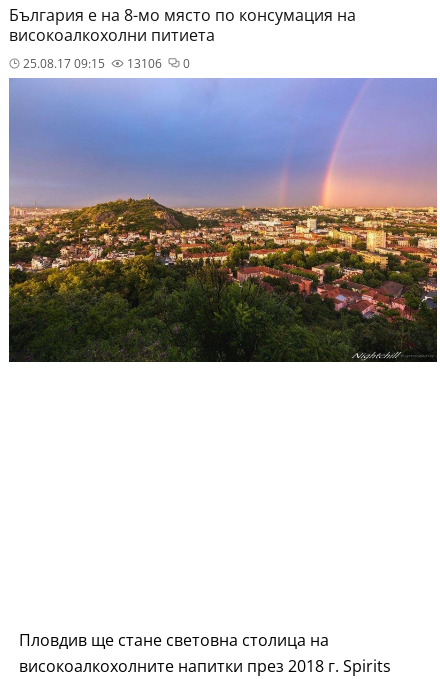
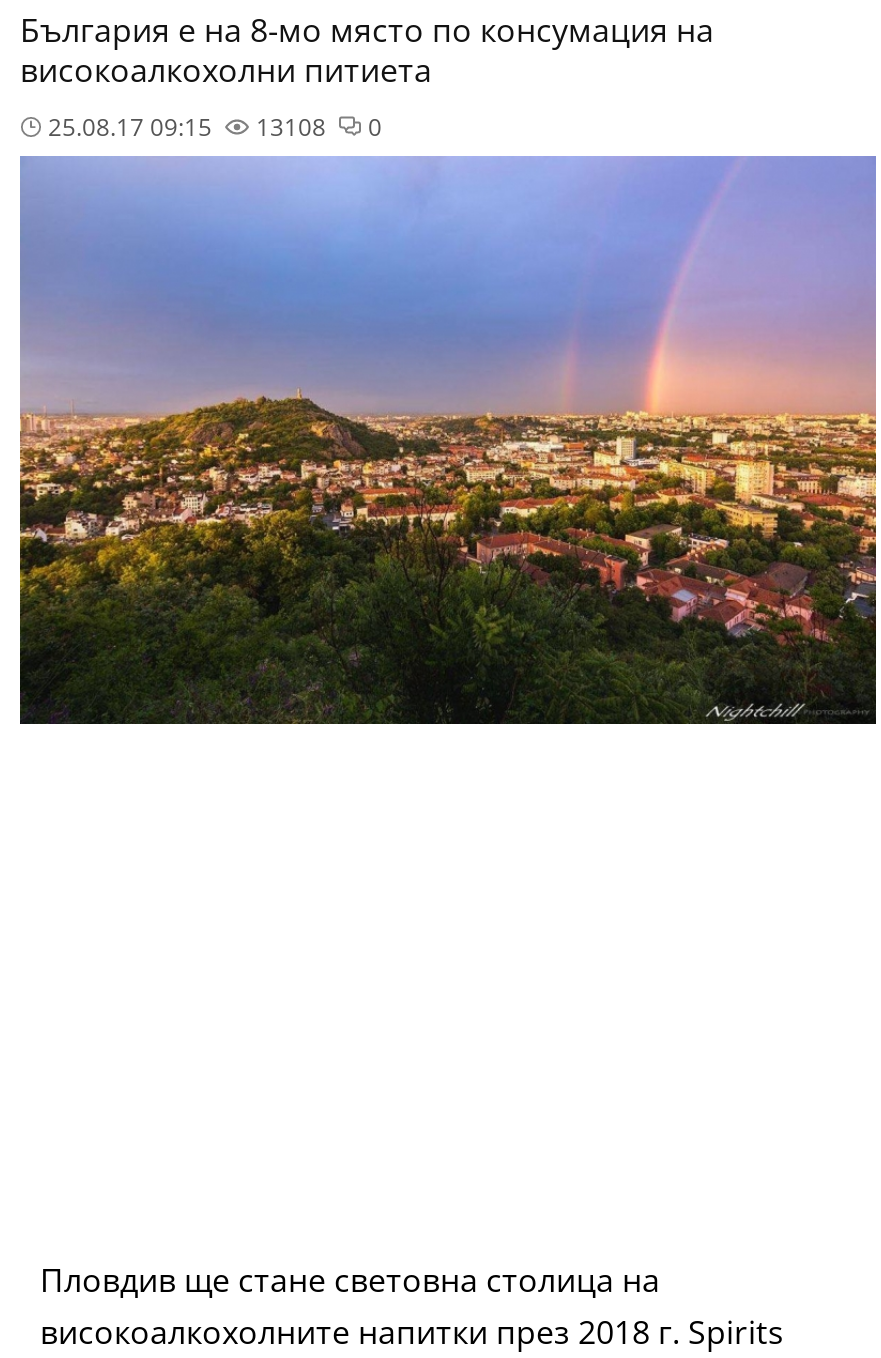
[124,55,162,72] 13106 -> [250,110,326,144] 13108

